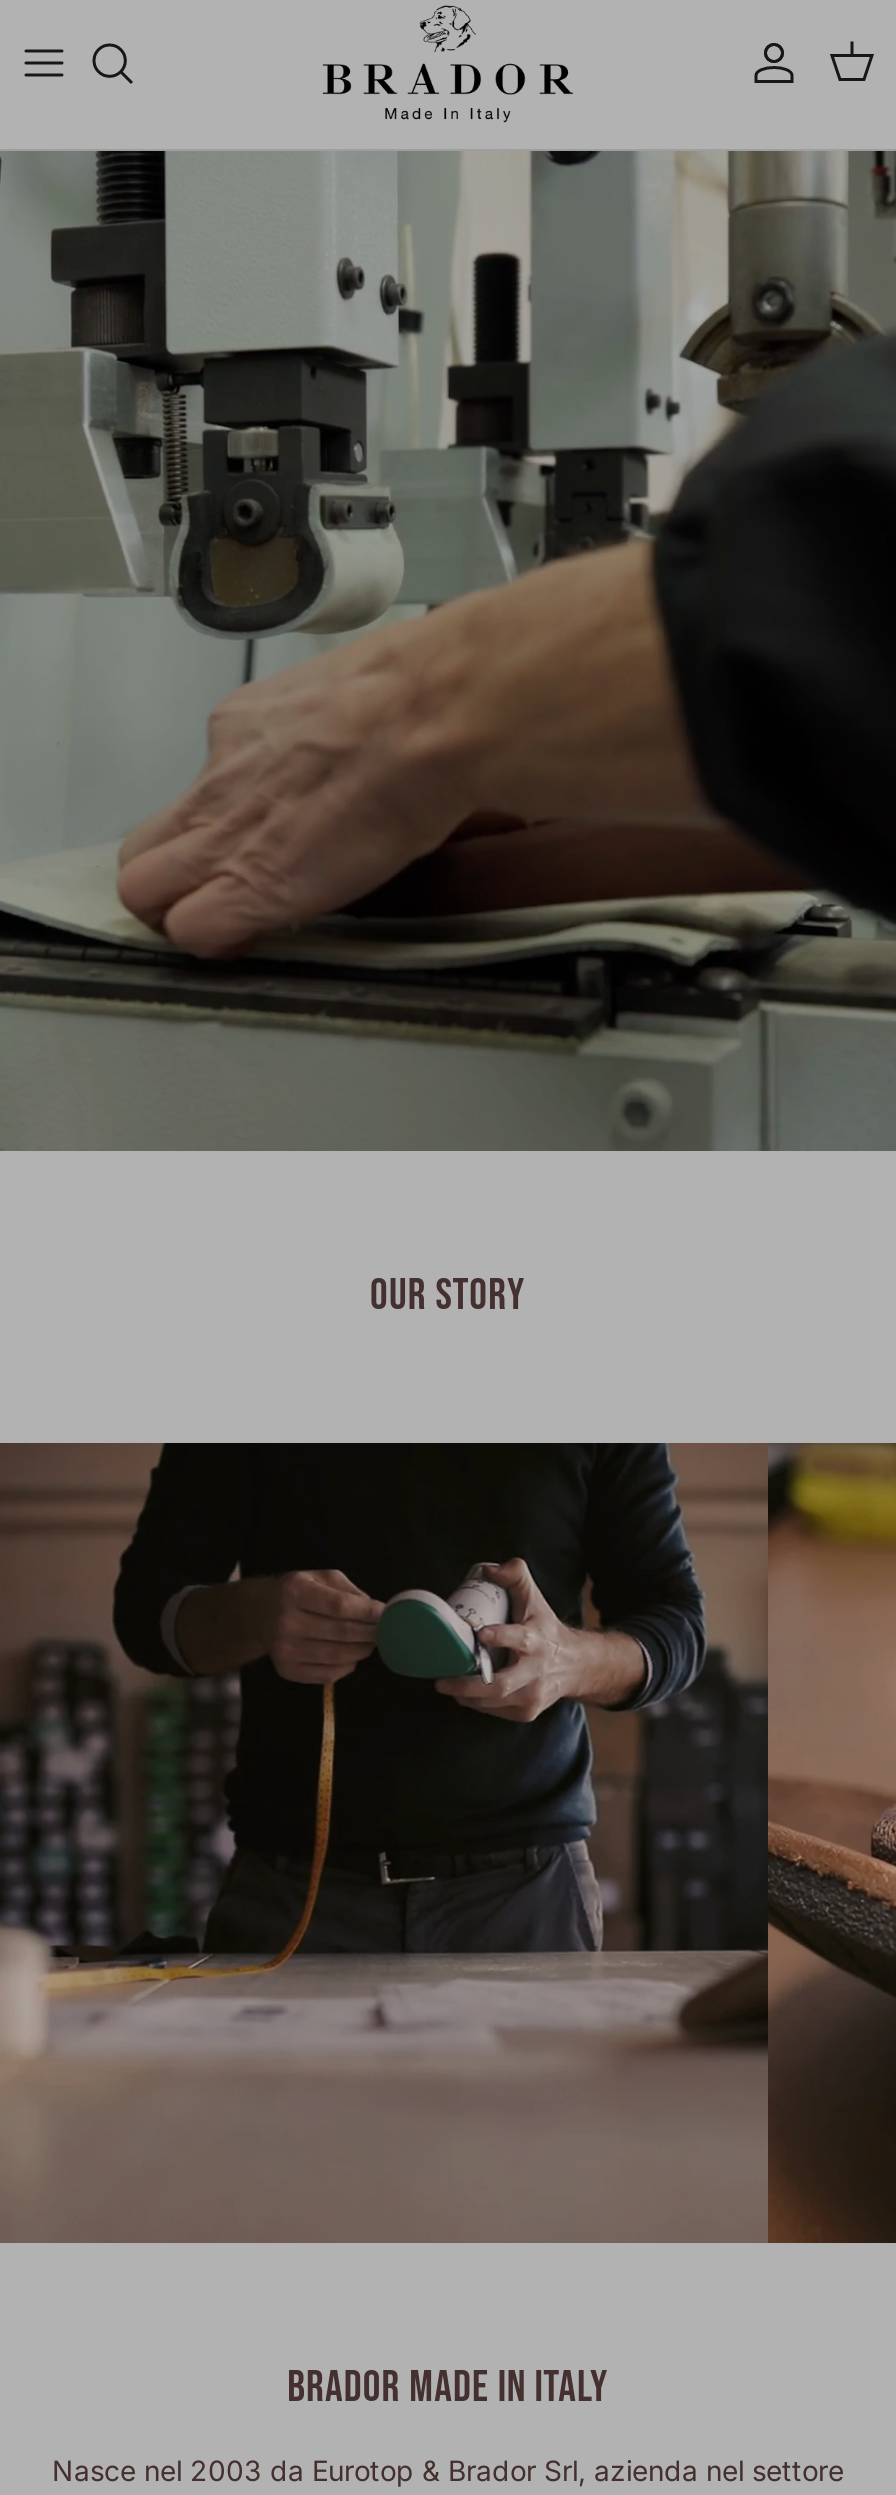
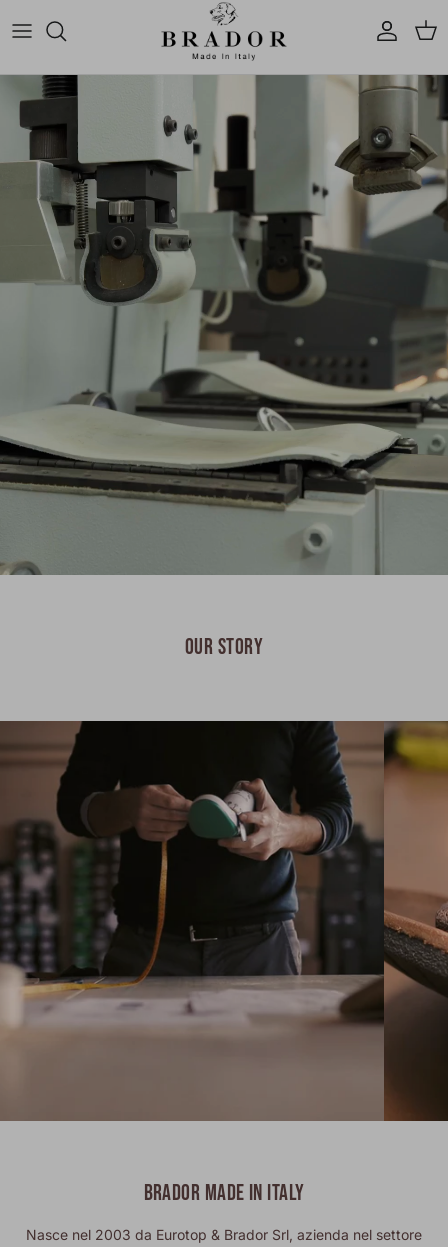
[6,149,890,1151] [image] -> [3,75,445,574] [image]

